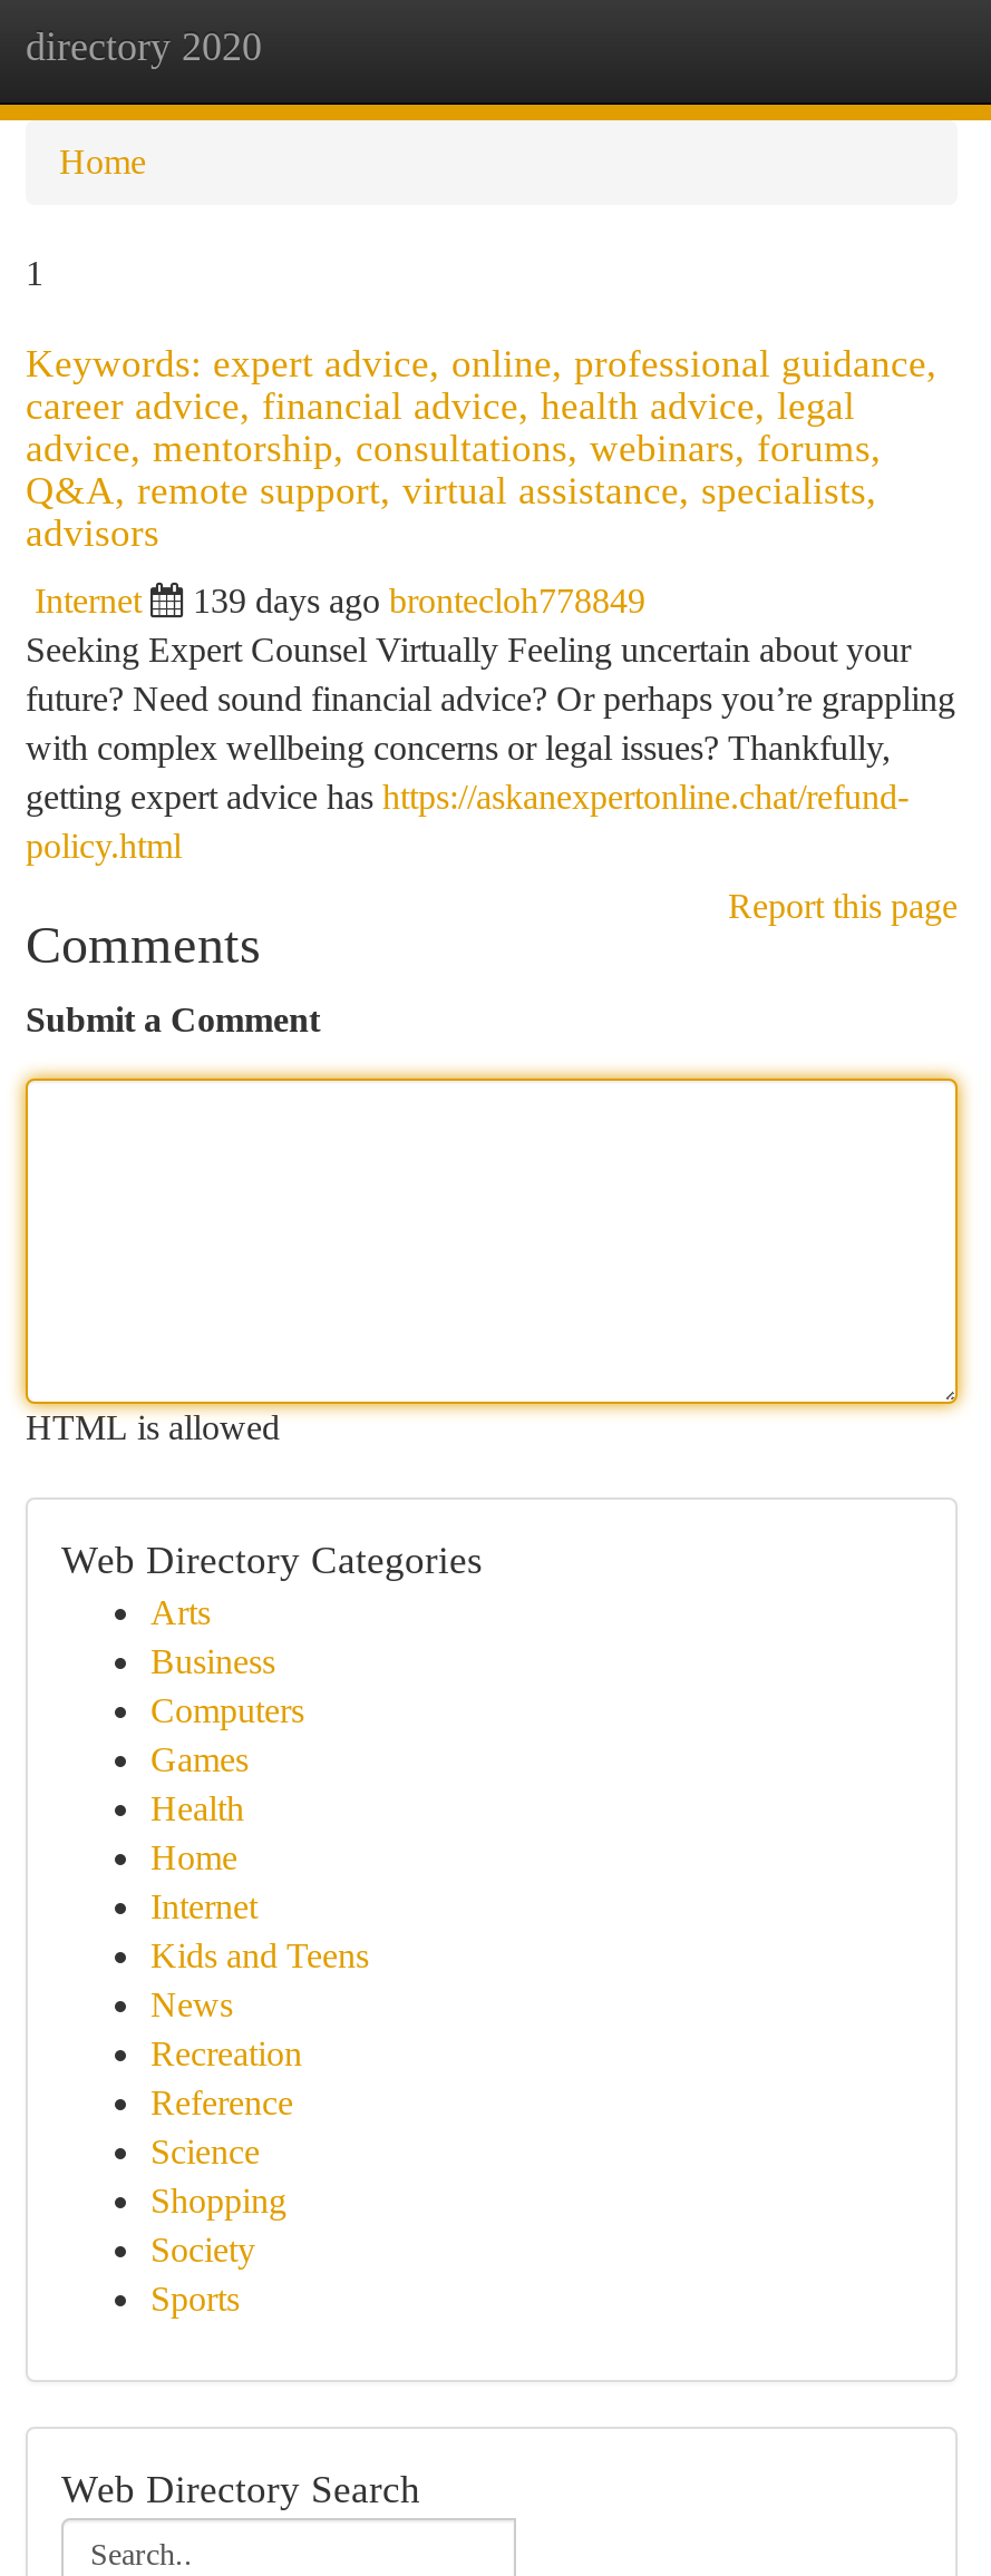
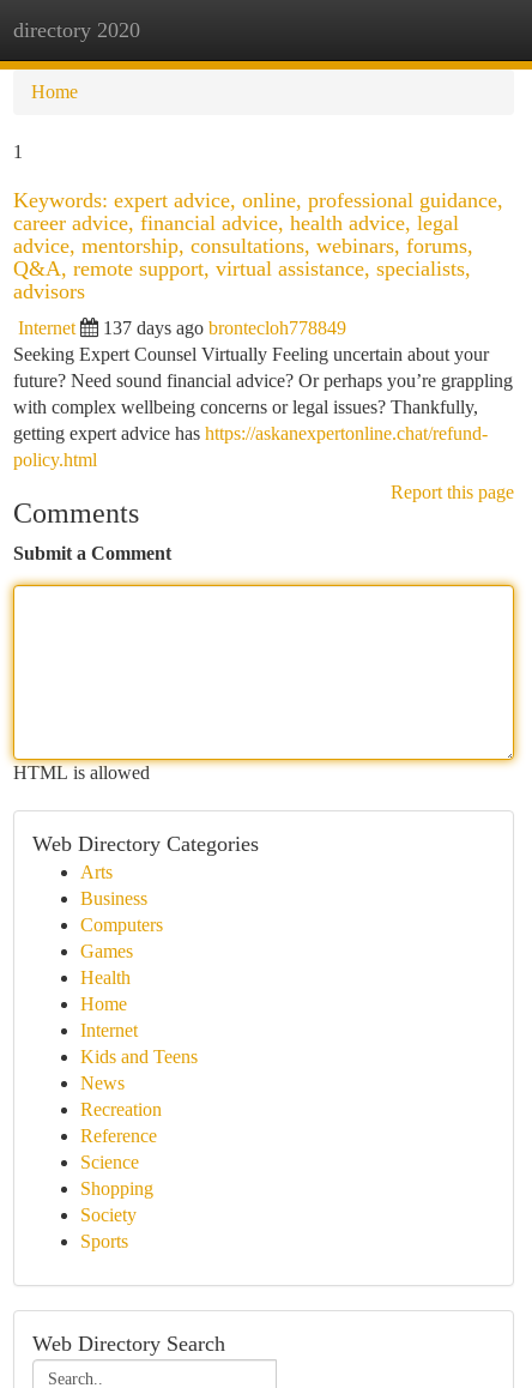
[193,582,645,619] 139 days ago brontecloh778849 -> [103,318,346,338] 137 days ago brontecloh778849

